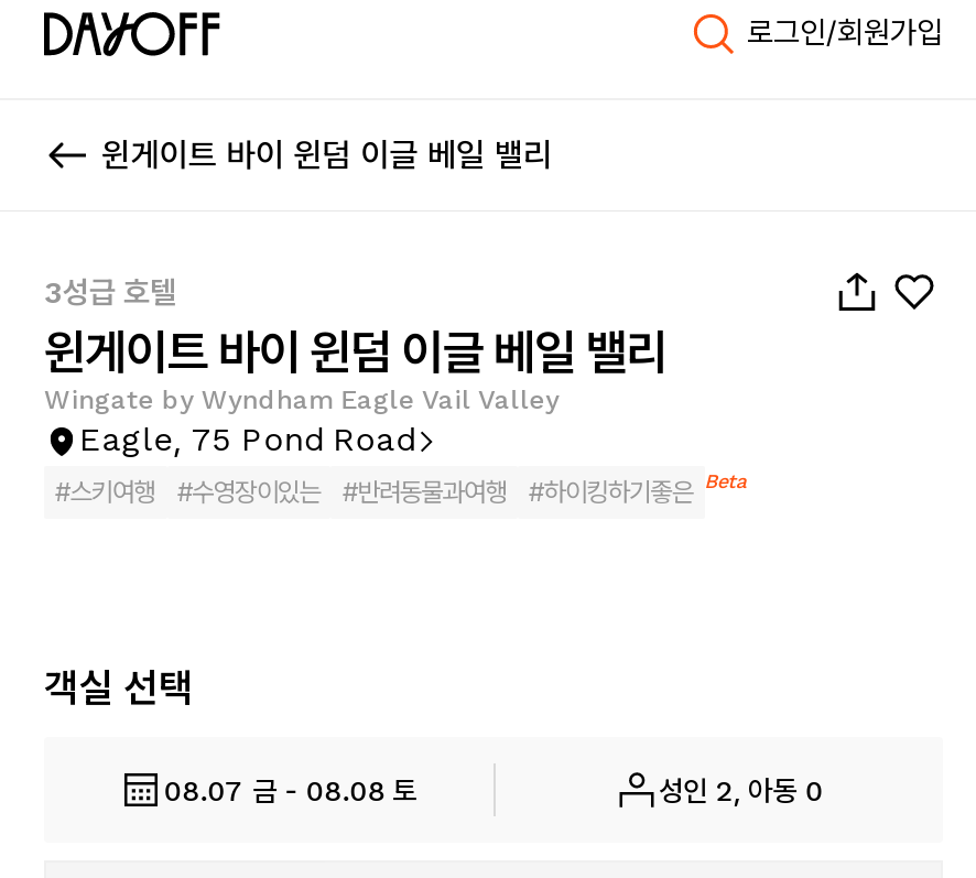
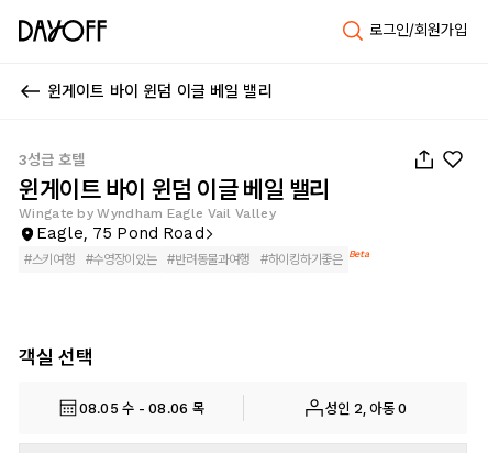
[163,773,417,806] 08.07 금 - 08.08 토 -> [79,400,204,416] 08.05 수 - 08.06 목

